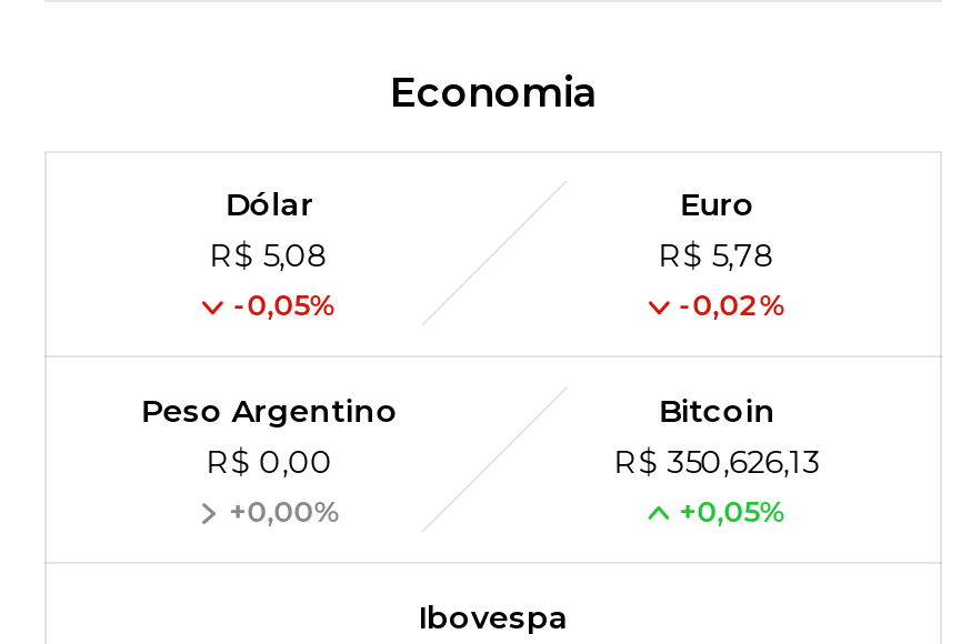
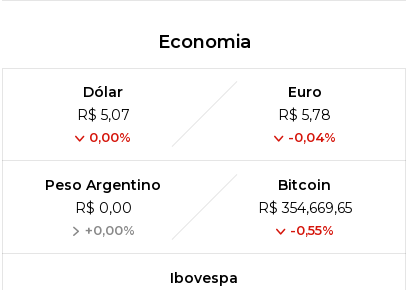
[209,236,329,276] R$ 5,08 -> [77,106,130,124] R$ 5,07
[234,287,336,322] -0,05% -> [89,129,131,145] 0,00%
[679,287,786,322] -0,02% -> [288,129,336,145] -0,04%
[614,442,821,482] R$ 350,626,13 -> [258,199,352,217] R$ 354,669,65
[679,493,786,529] +0,05% -> [290,222,334,238] -0,55%

